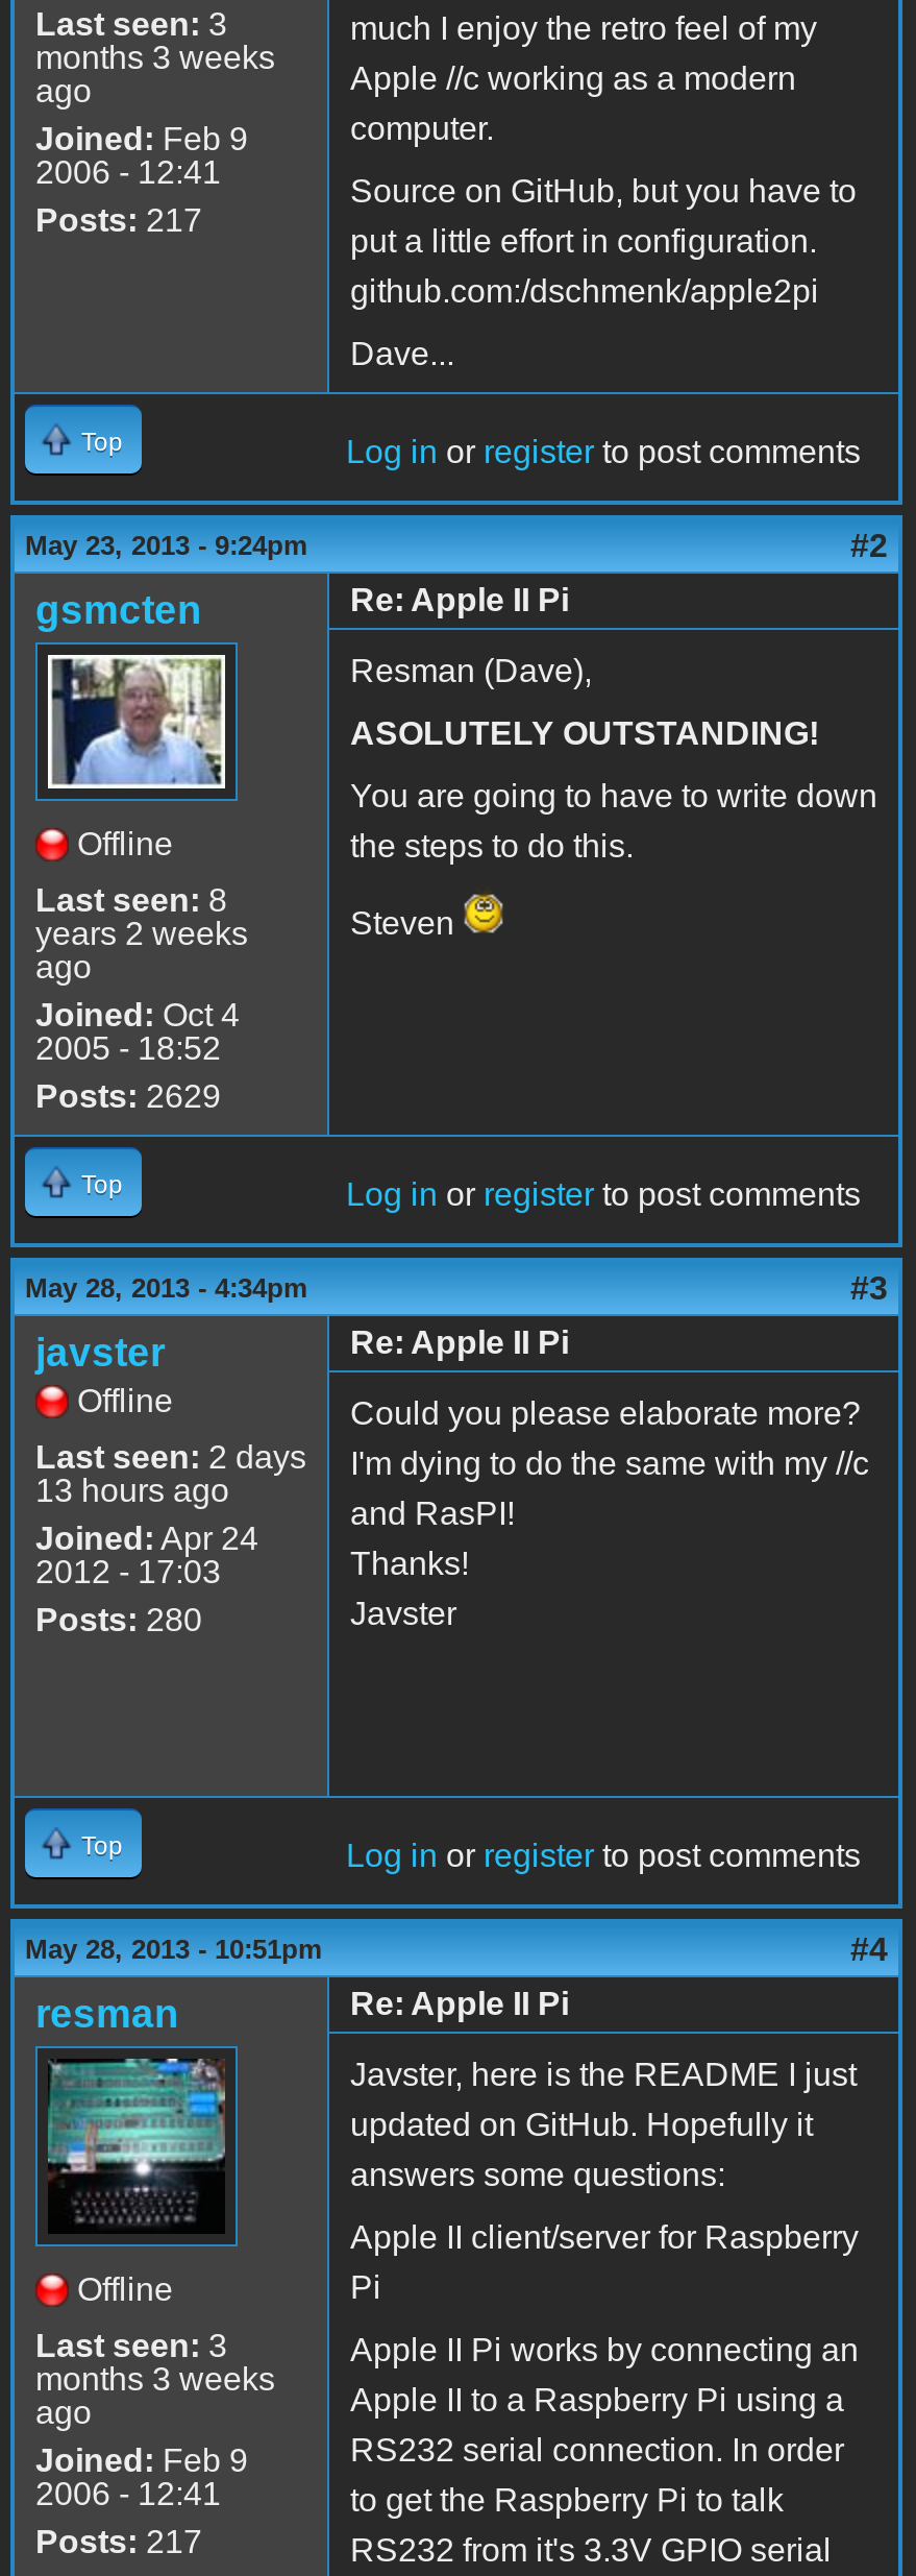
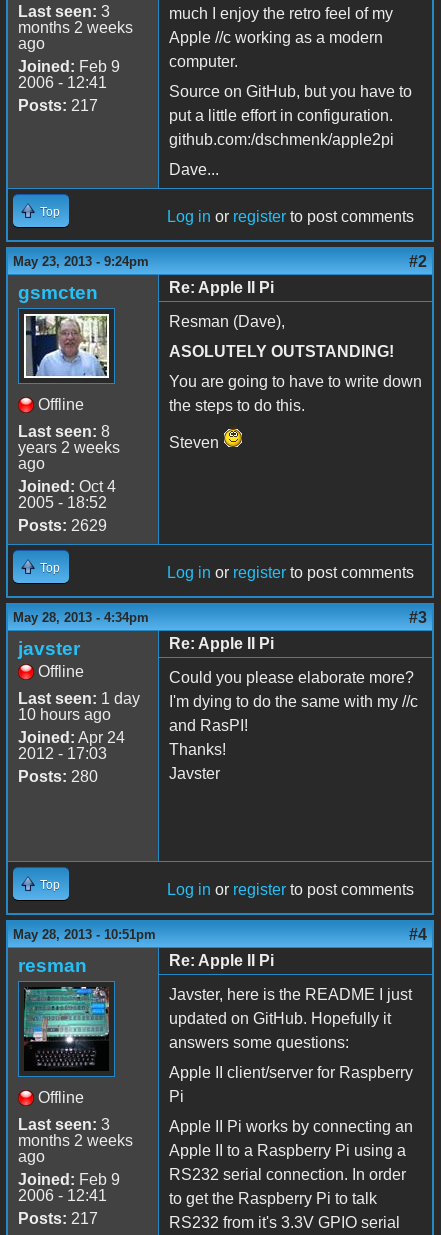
[35,39,275,75] months 3 weeks -> [18,19,133,36] months 2 weeks
[35,1439,306,1474] Last seen: 2 days -> [18,690,140,707] Last seen: 1 day
[35,1472,229,1508] 13 hours ago -> [18,706,111,723] 10 hours ago
[35,2361,275,2396] months 3 weeks -> [18,1132,133,1149] months 2 weeks

